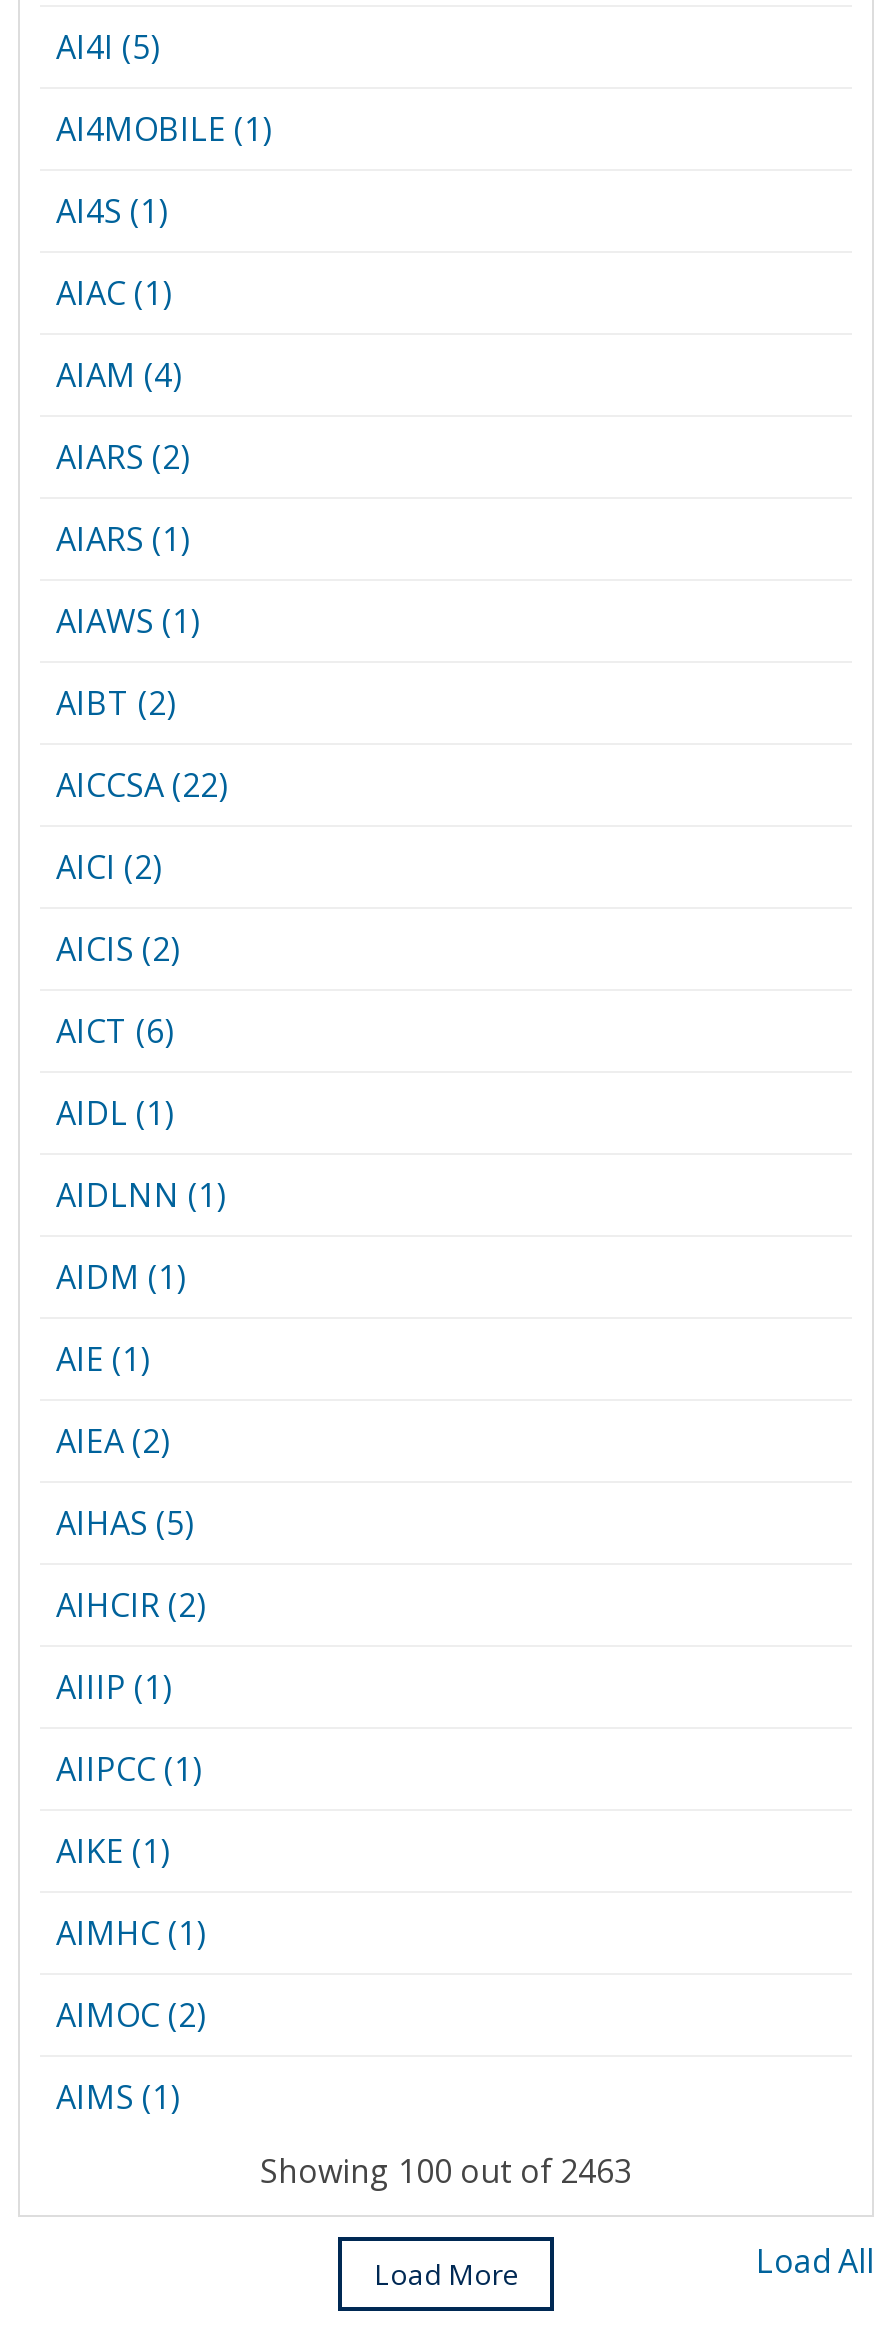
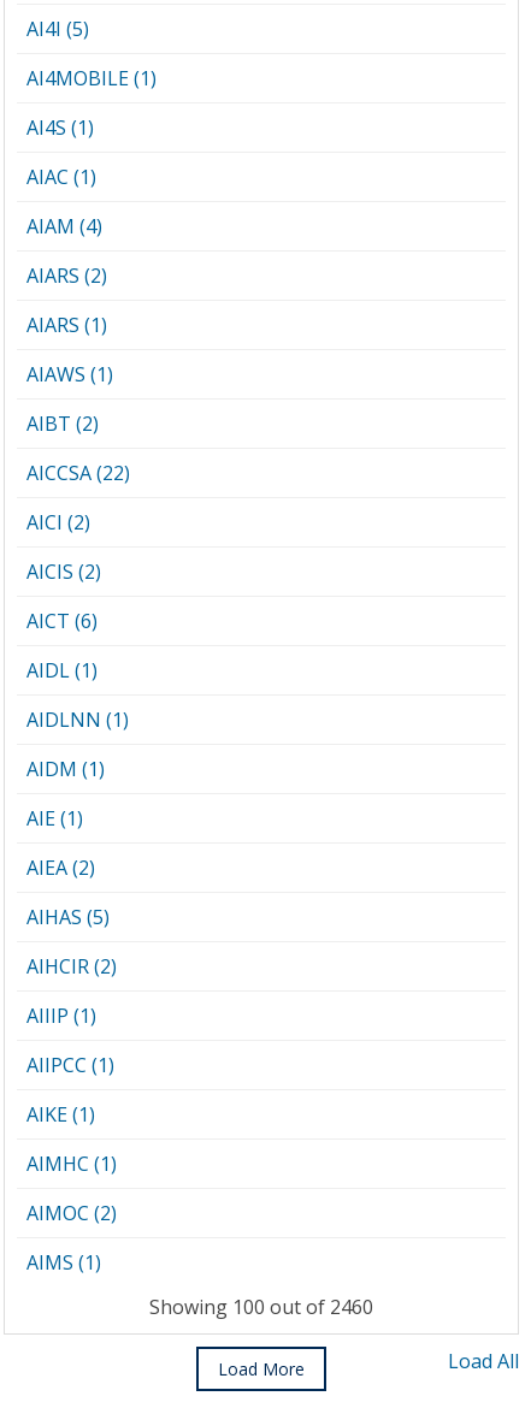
[260,2149,632,2193] Showing 100 out of 2463 -> [149,1294,373,1320] Showing 100 out of 2460

